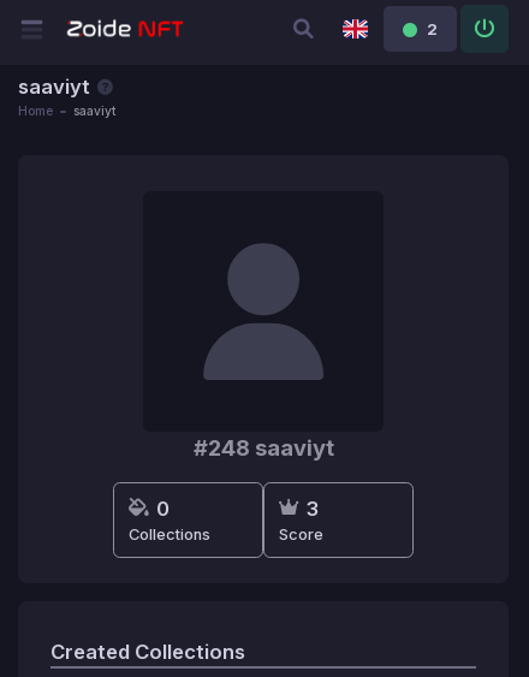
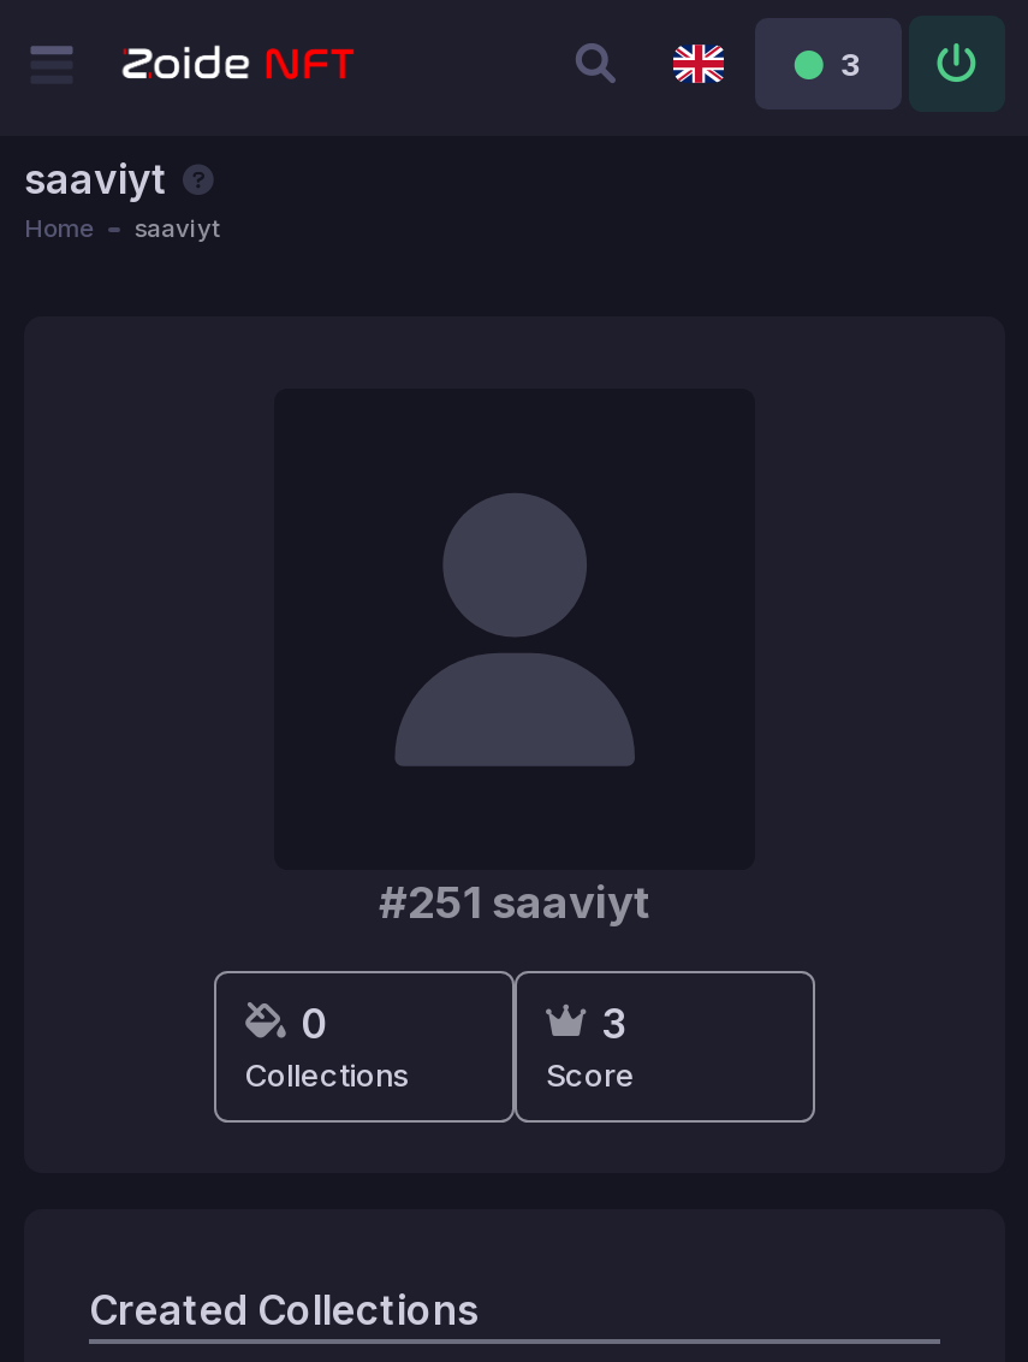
[426,20,437,38] 2 -> [841,46,862,82] 3
[193,434,334,461] #248 saaviyt -> [379,875,650,928] #251 saaviyt

